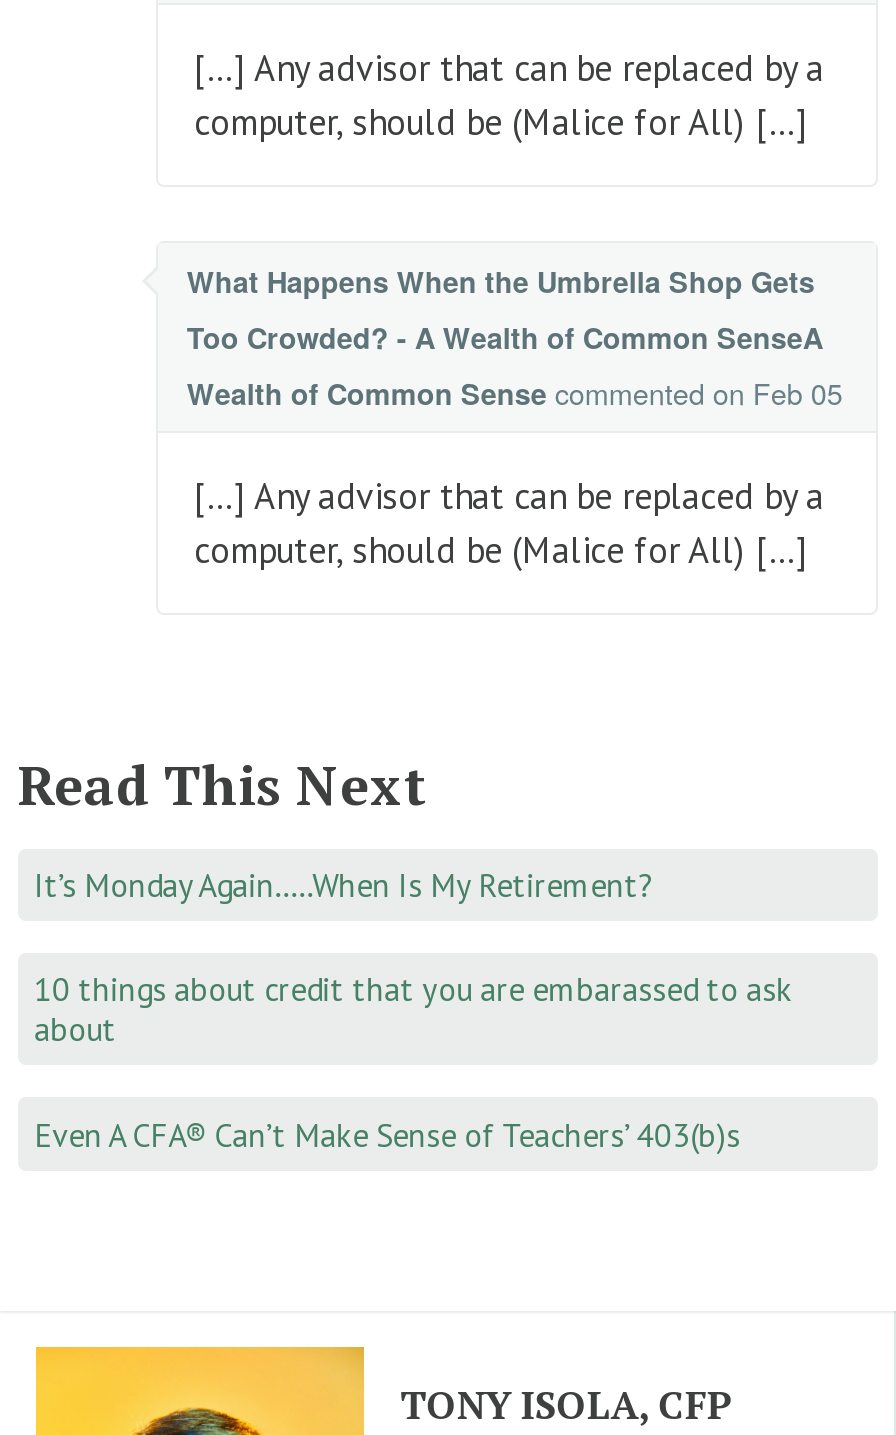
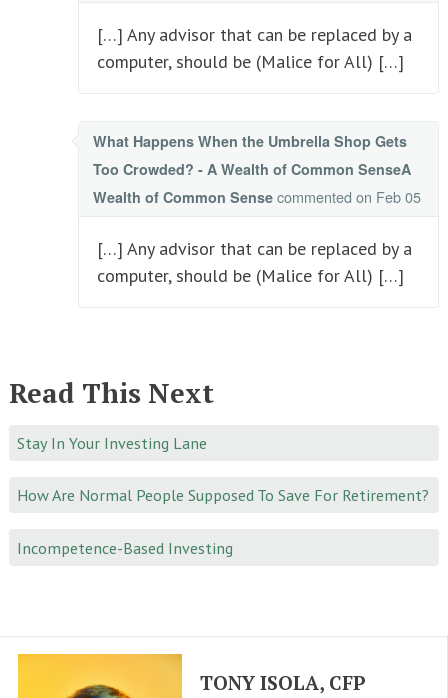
[34,865,652,905] It’s Monday Again…..When Is My Retirement? -> [17,433,207,453] Stay In Your Investing Lane
[34,969,792,1049] 10 things about credit that you are embarassed to ask | about -> [17,485,429,505] How Are Normal People Supposed To Save For Retirement?
[34,1114,740,1154] Even A CFA® Can’t Make Sense of Teachers’ 403(b)s -> [17,537,233,557] Incompetence-Based Investing

